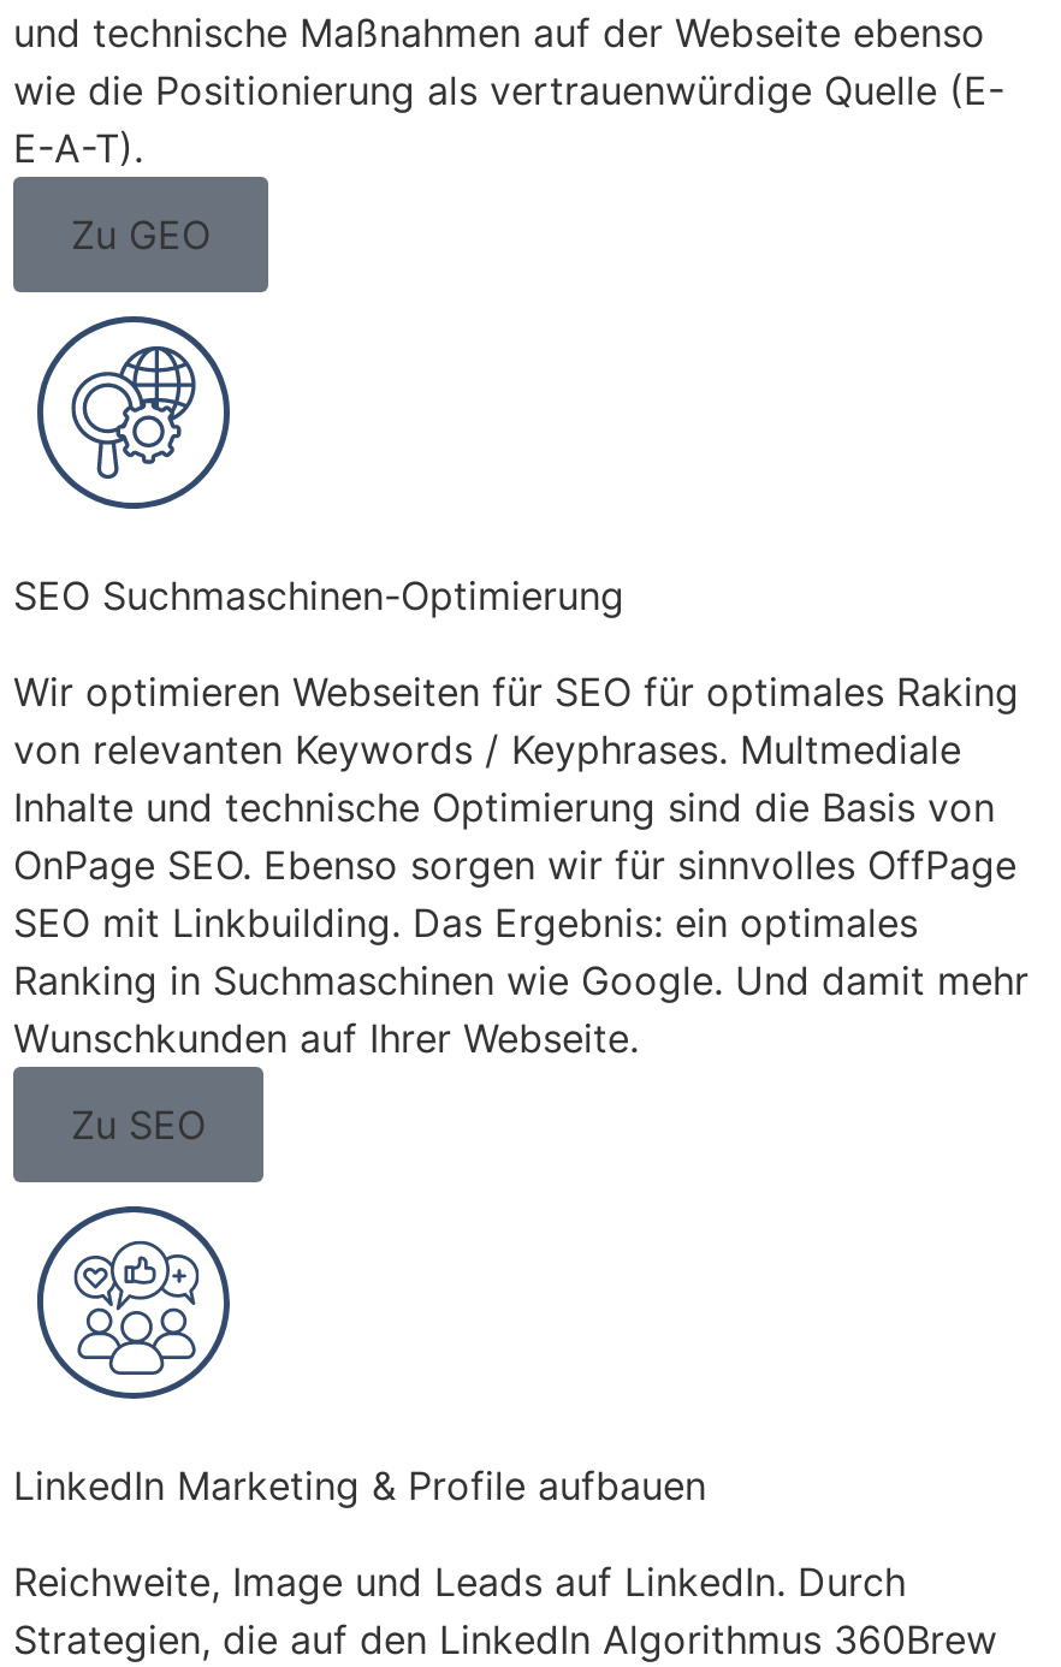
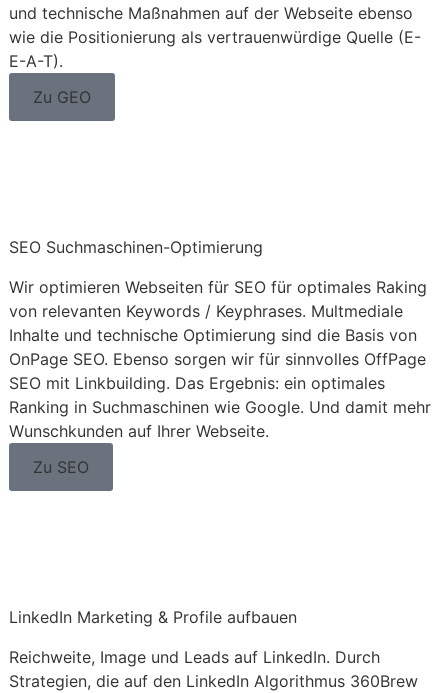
[35,313,232,512] [image] -> none
[35,1203,232,1402] [image] -> none

